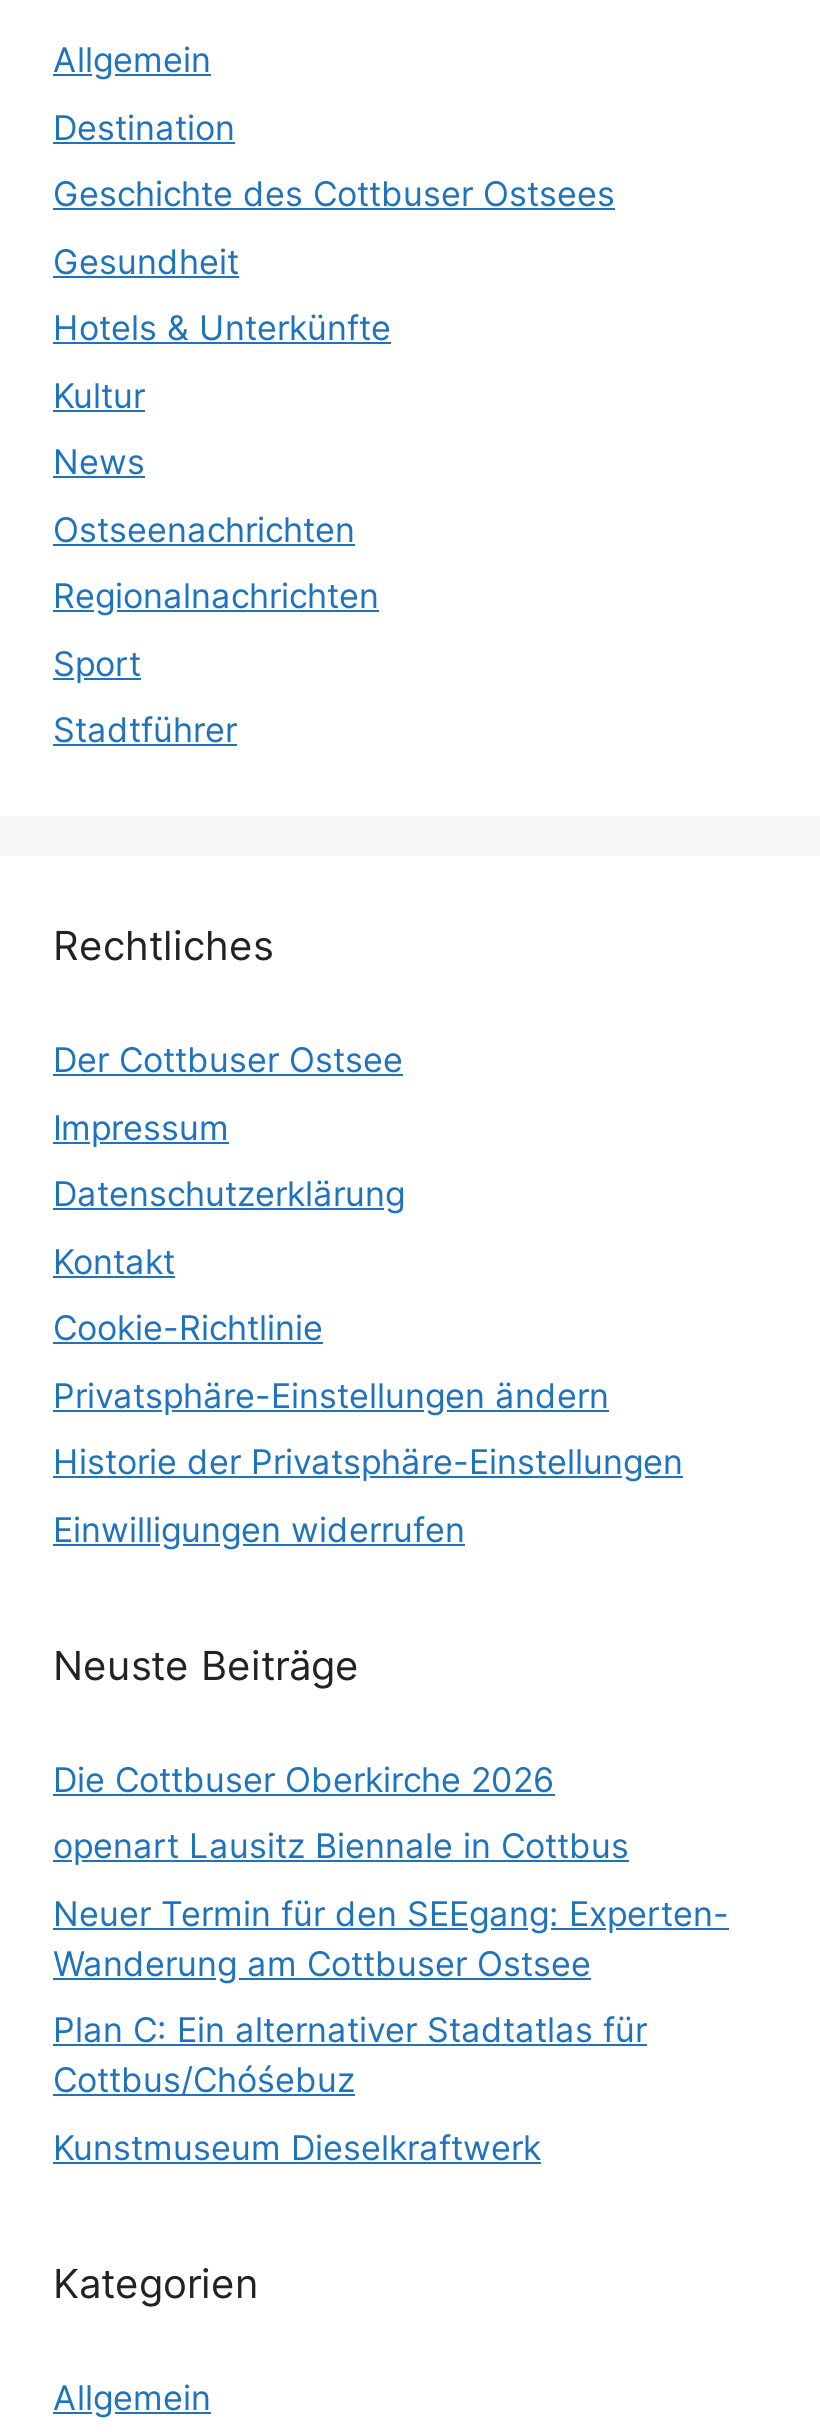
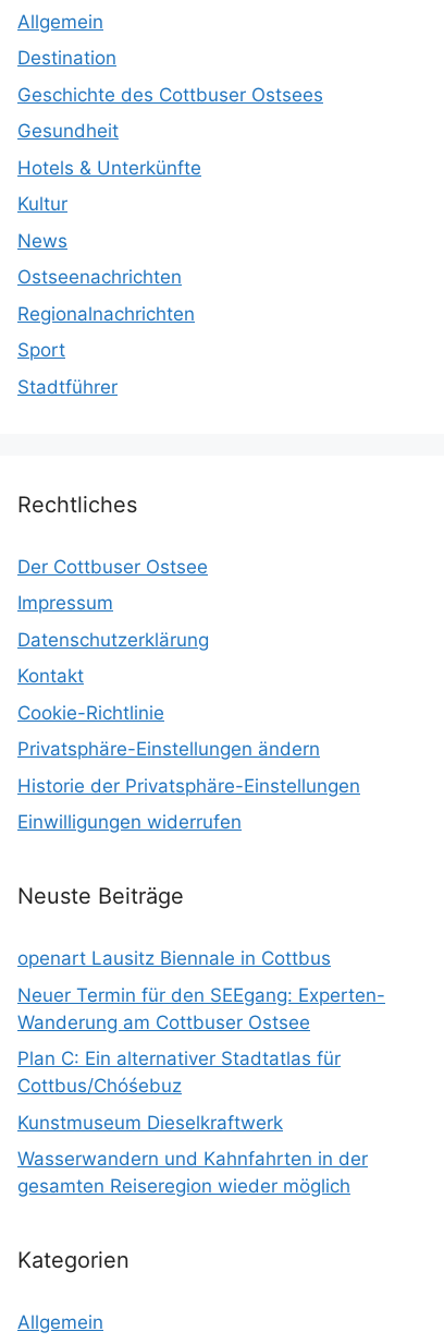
[53,1760,555,1800] Die Cottbuser Oberkirche 2026 -> none
moved [53,1827,729,2168] -> [17,947,385,1133]: openart Lausitz Biennale in Cottbus | Neuer Termin für den SEEgang: Experten- | Wanderung am Cottbuser Ostsee | Plan C: Ein alternativer Stadtatlas für | Cottbus/Chóśebuz | Kunstmuseum Dieselkraftwerk
none -> [17,1148,368,1197] Wasserwandern und Kahnfahrten in der | gesamten Reiseregion wieder möglich

